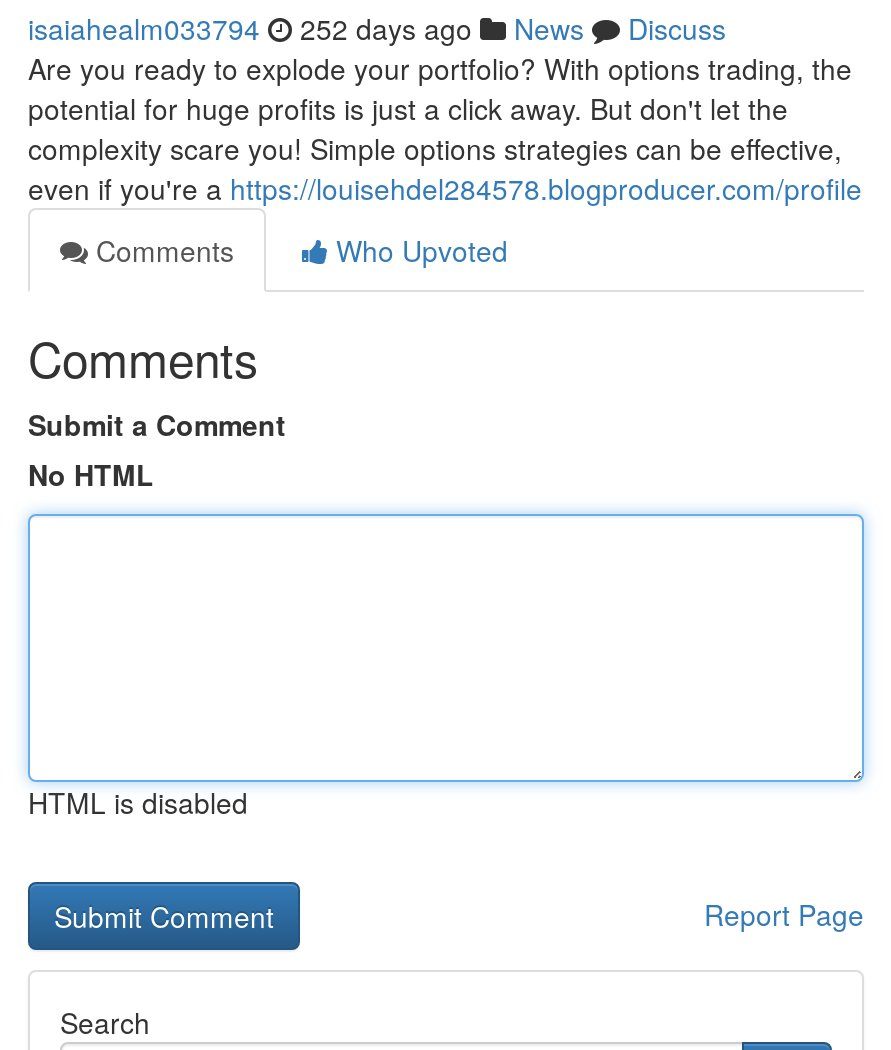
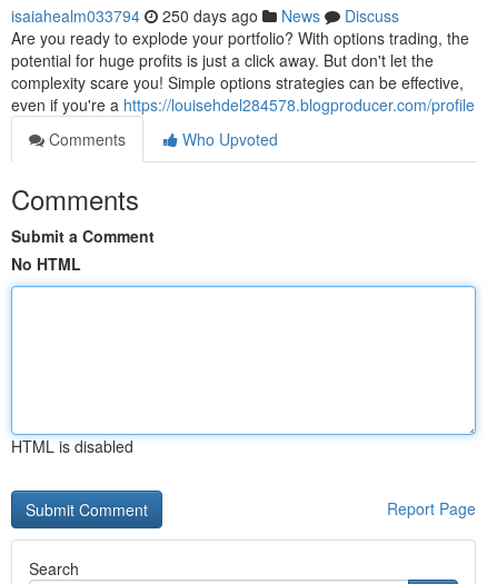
[28,8,726,48] isaiahealm033794 252 days ago News Discuss -> [11,4,399,27] isaiahealm033794 250 days ago News Discuss

